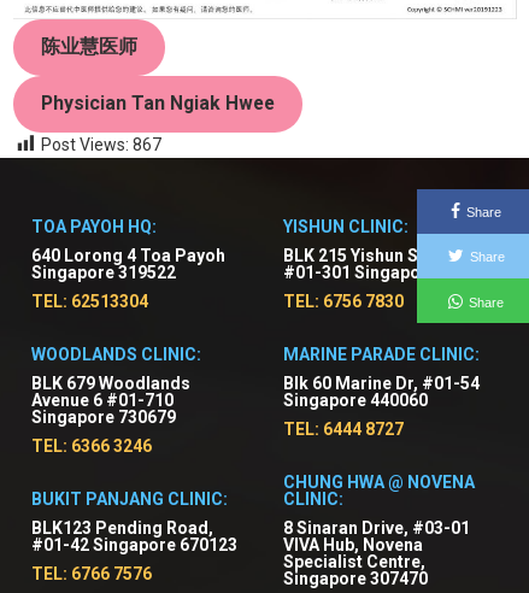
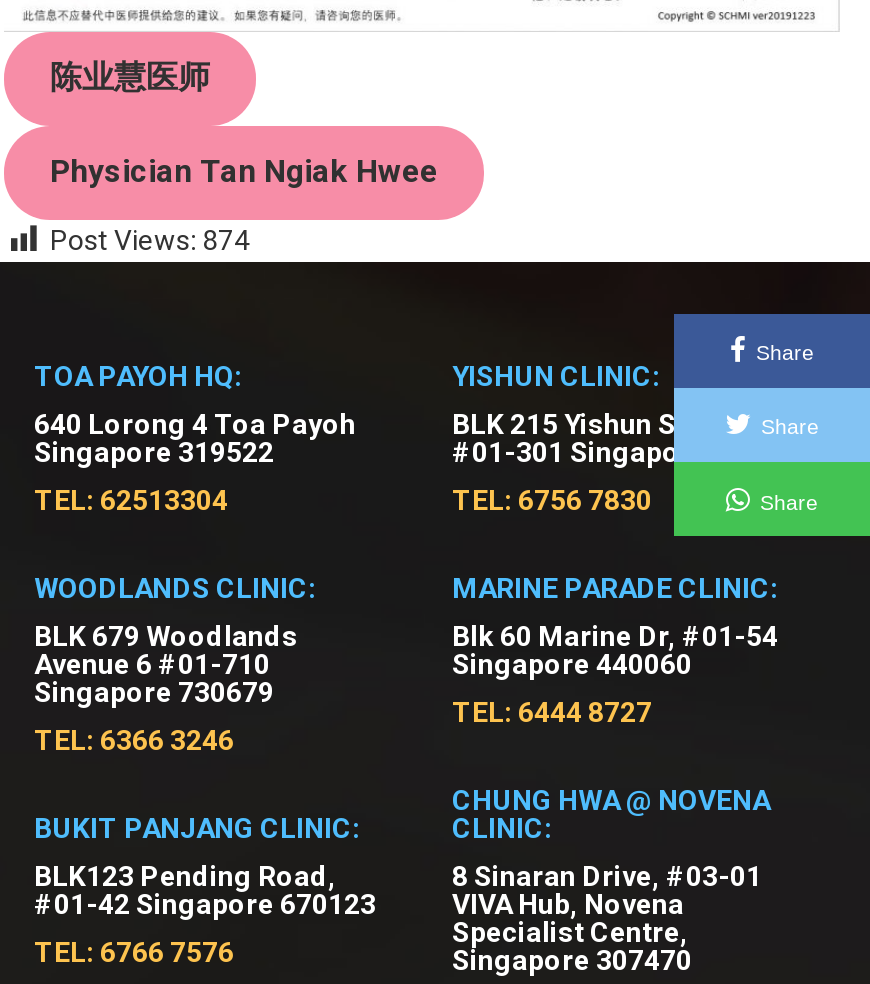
[41,134,161,154] Post Views: 867 -> [50,223,250,255] Post Views: 874

